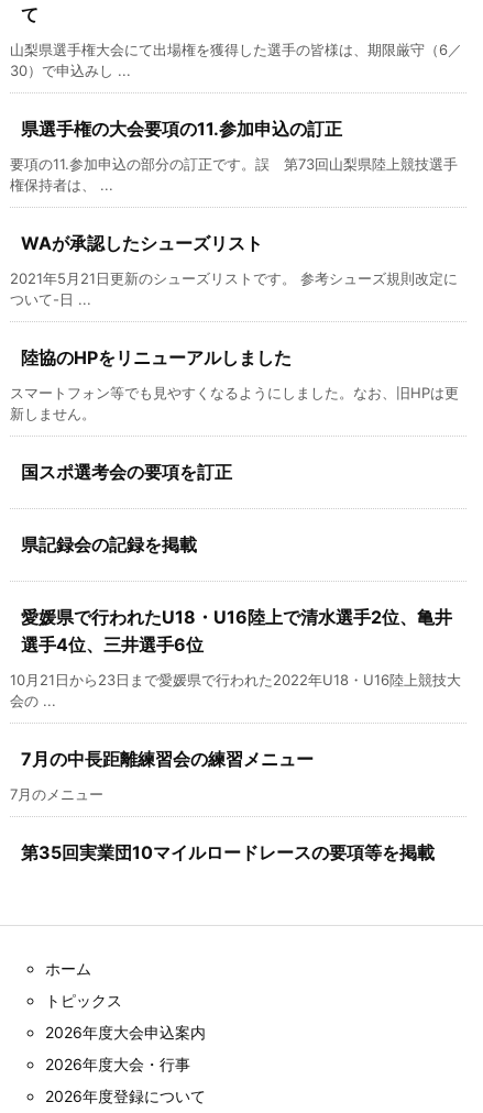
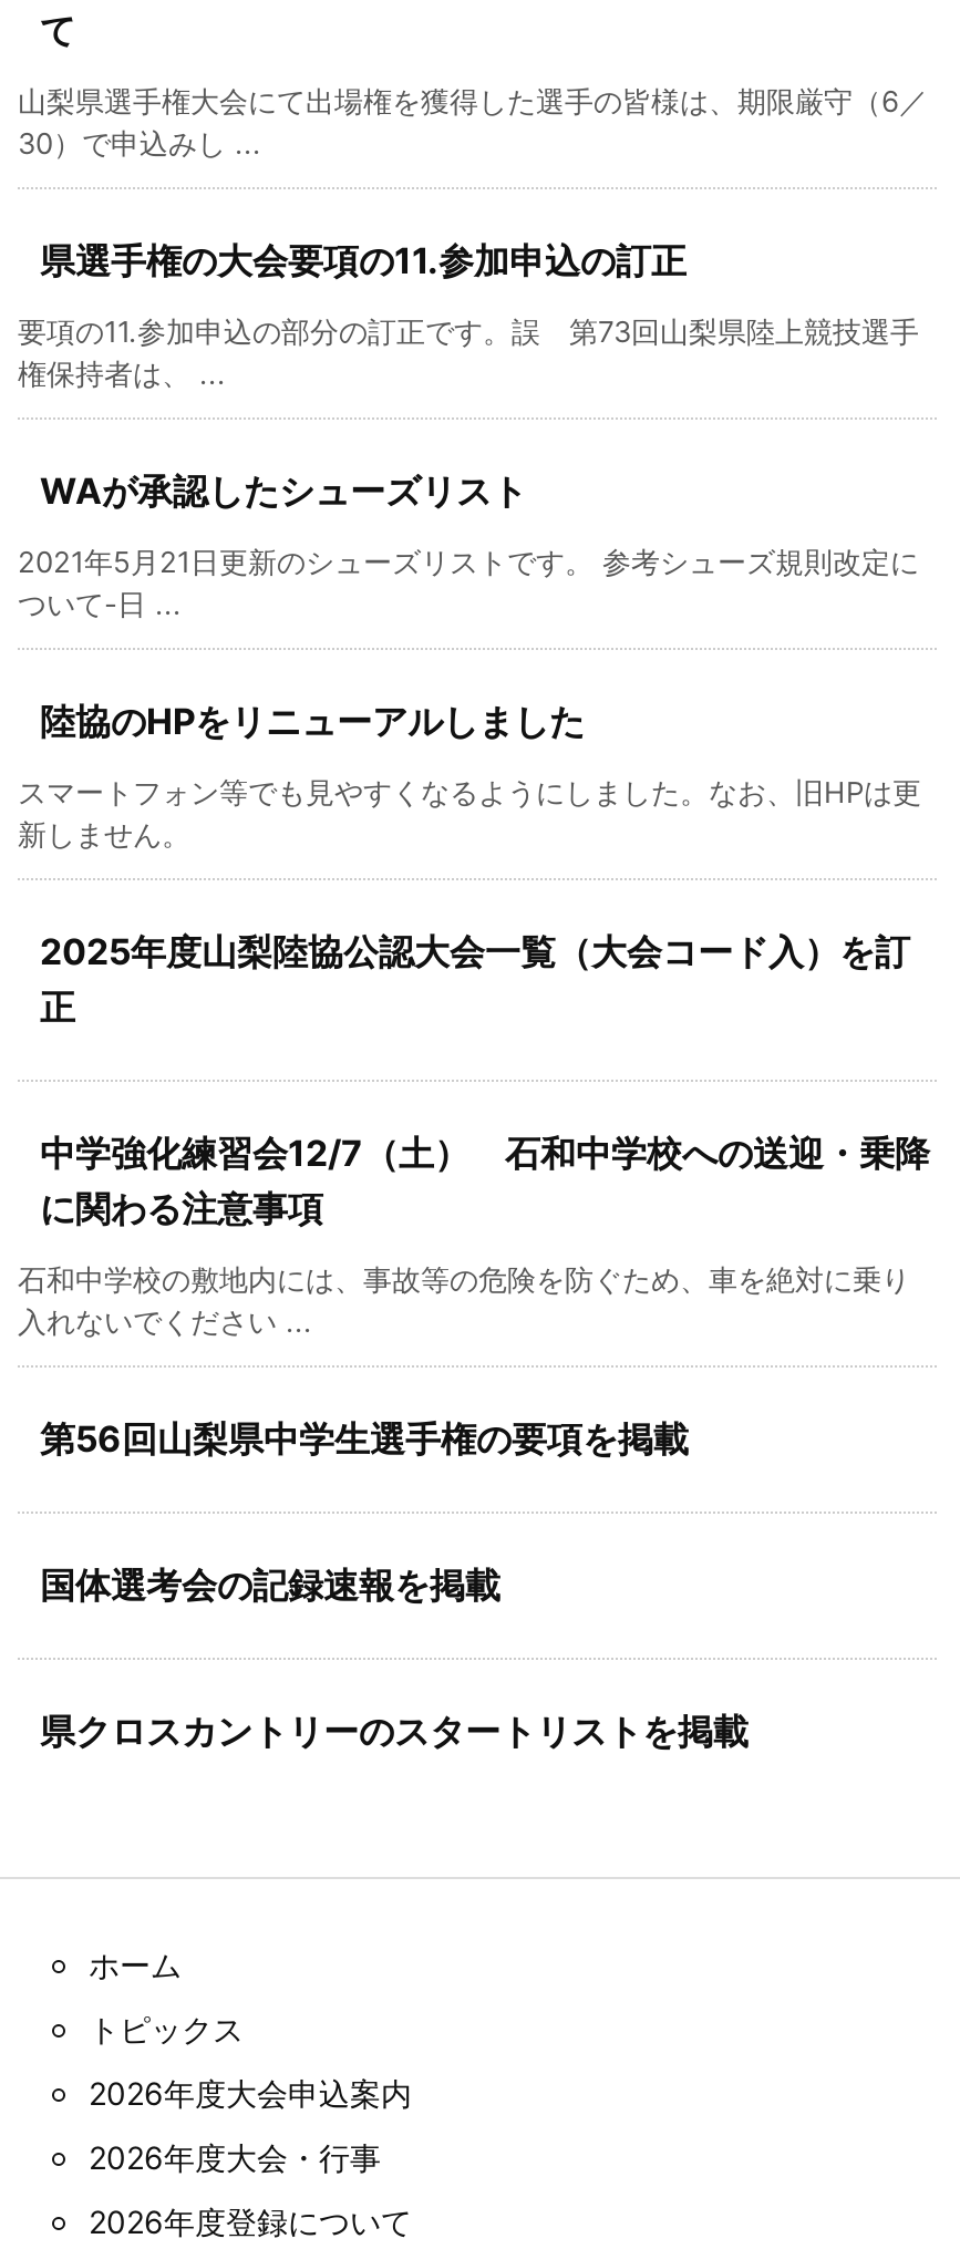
[10,461,461,863] 国スポ選考会の要項を訂正 | 県記録会の記録を掲載 | 愛媛県で行われたU18・U16陸上で清水選手2位、亀井 | 選手4位、三井選手6位 | 10月21日から23日まで愛媛県で行われた2022年U18・U16陸上競技大 | 会の ... | 7月の中長距離練習会の練習メニュー | 7月のメニュー | 第35回実業団10マイルロードレースの要項等を掲載 -> [18,928,930,1752] 2025年度山梨陸協公認大会一覧（大会コード入）を訂 | 正 | 中学強化練習会12/7（土） 石和中学校への送迎・乗降 | に関わる注意事項 | 石和中学校の敷地内には、事故等の危険を防ぐため、車を絶対に乗り | 入れないでください ... | 第56回山梨県中学生選手権の要項を掲載 | 国体選考会の記録速報を掲載 | 県クロスカントリーのスタートリストを掲載

